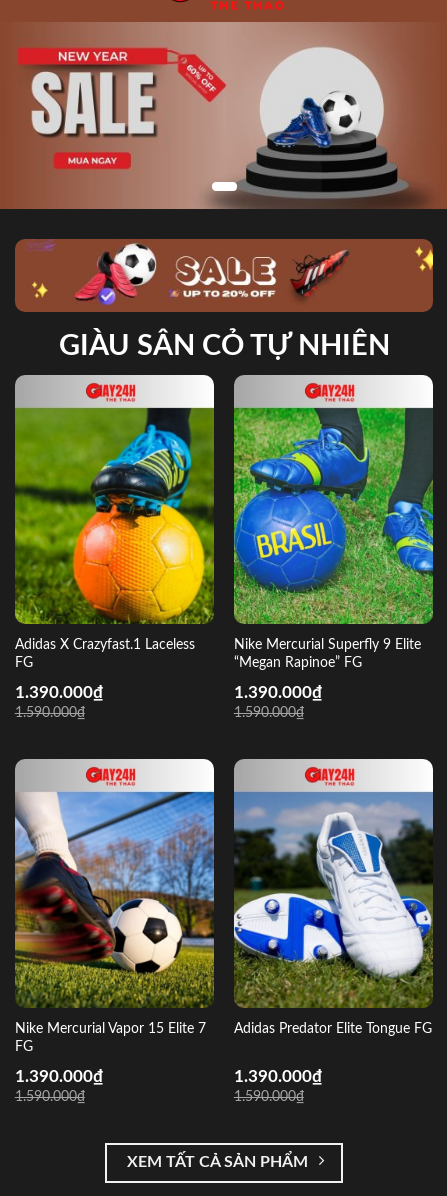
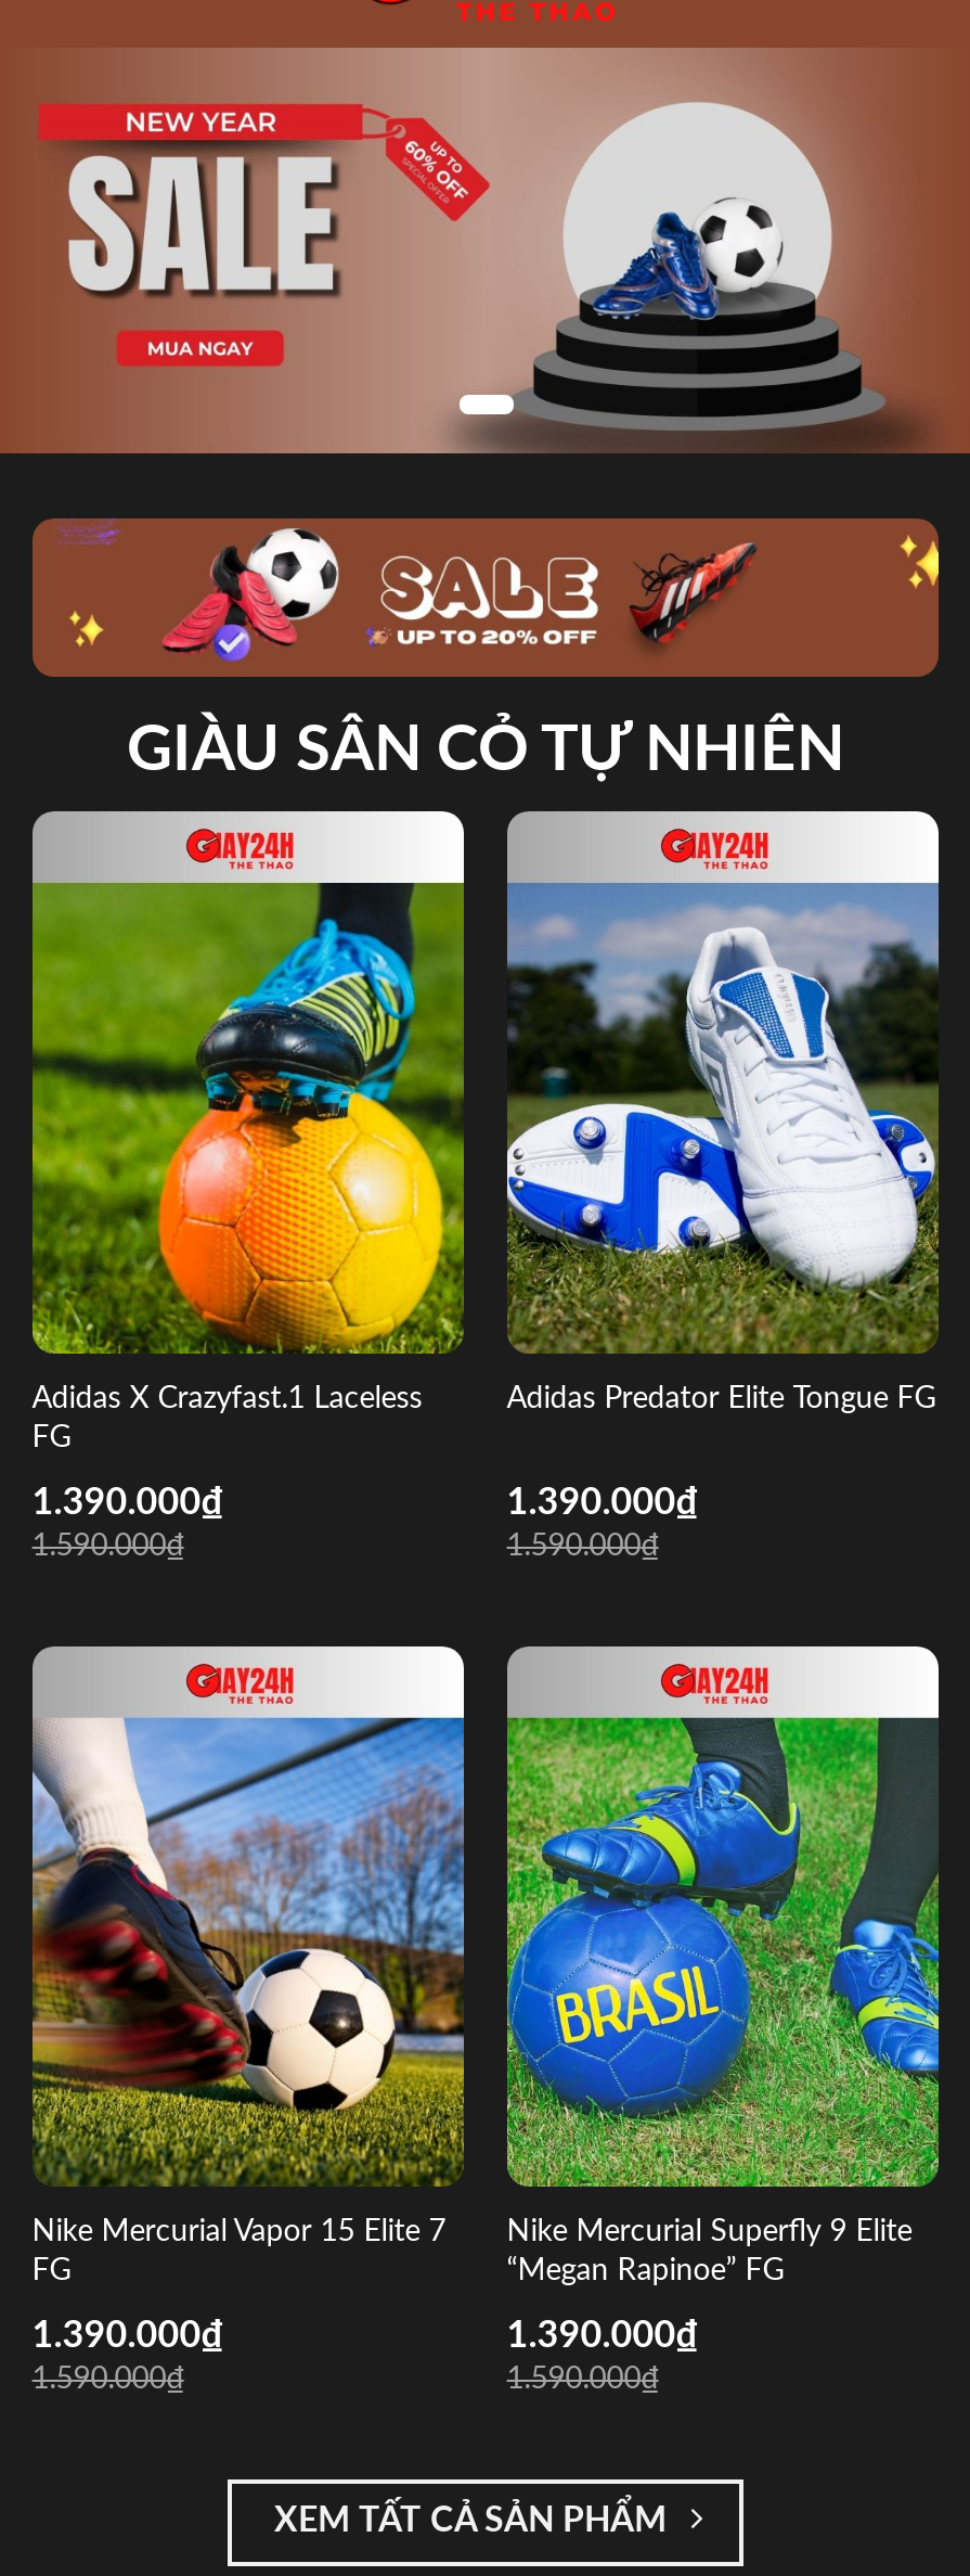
moved [233,407,434,670] -> [505,1716,941,2287]: [image] | Nike Mercurial Superfly 9 Elite | “Megan Rapinoe” FG
moved [233,791,433,1036] -> [505,883,939,1414]: [image] | Adidas Predator Elite Tongue FG

